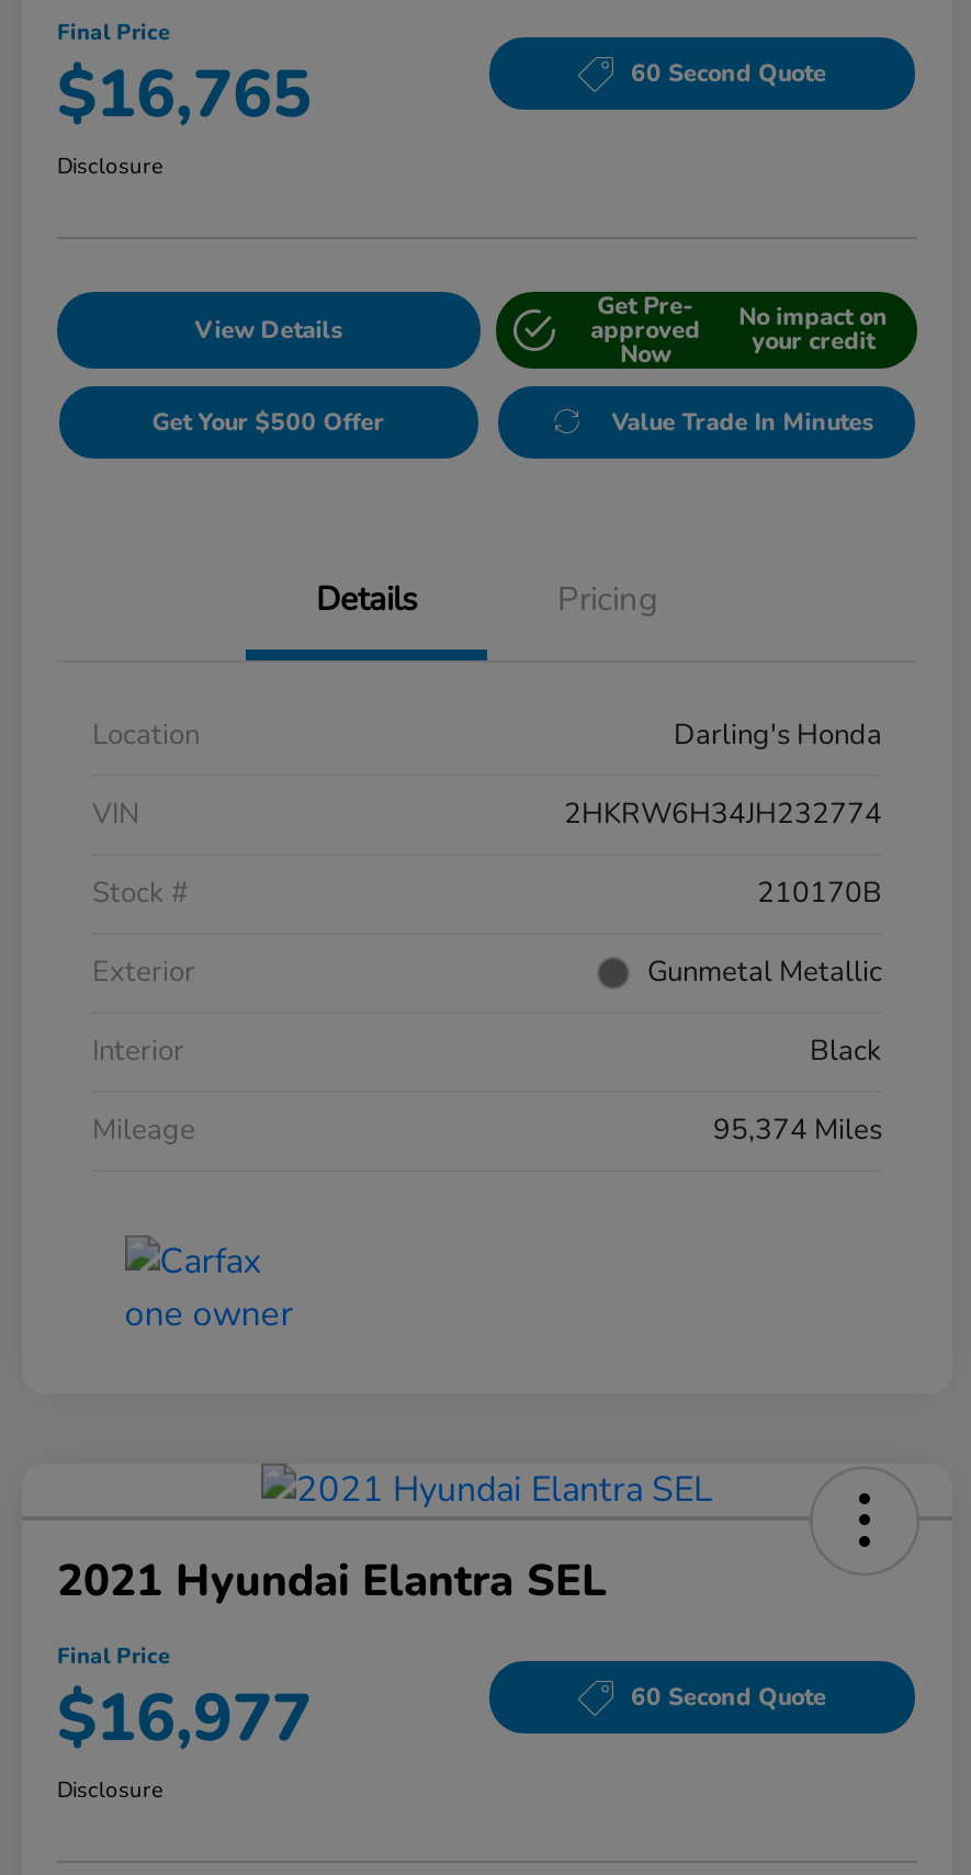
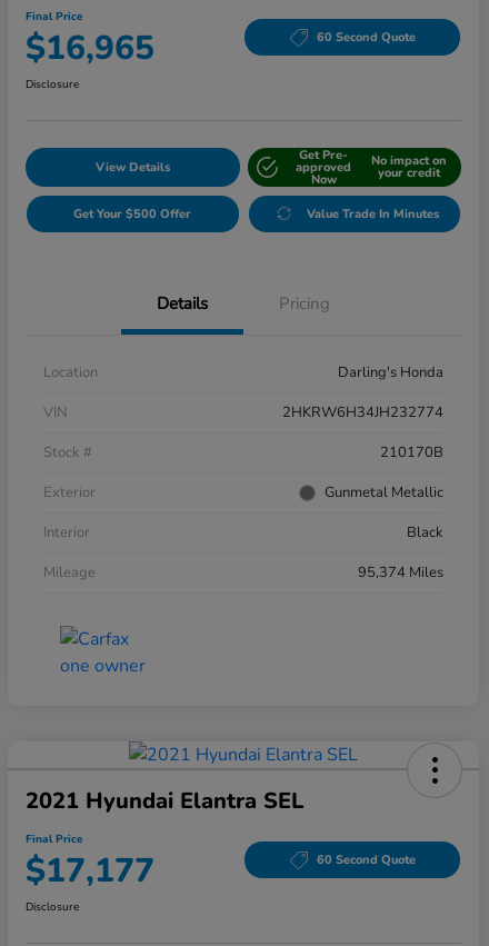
[57,50,312,140] $16,765 -> [26,25,154,71] $16,965
[57,1674,312,1764] $16,977 -> [26,848,154,894] $17,177

